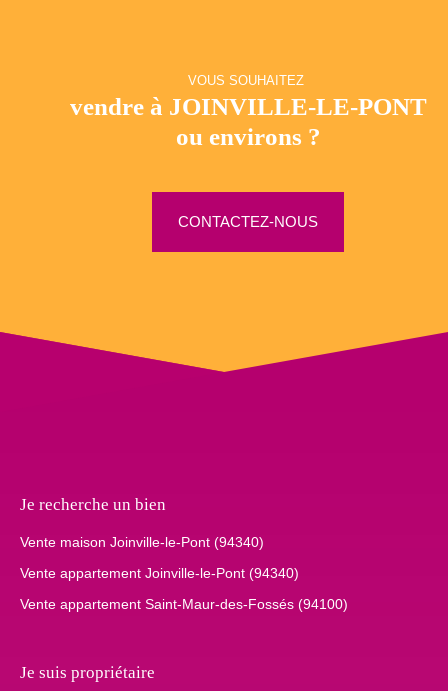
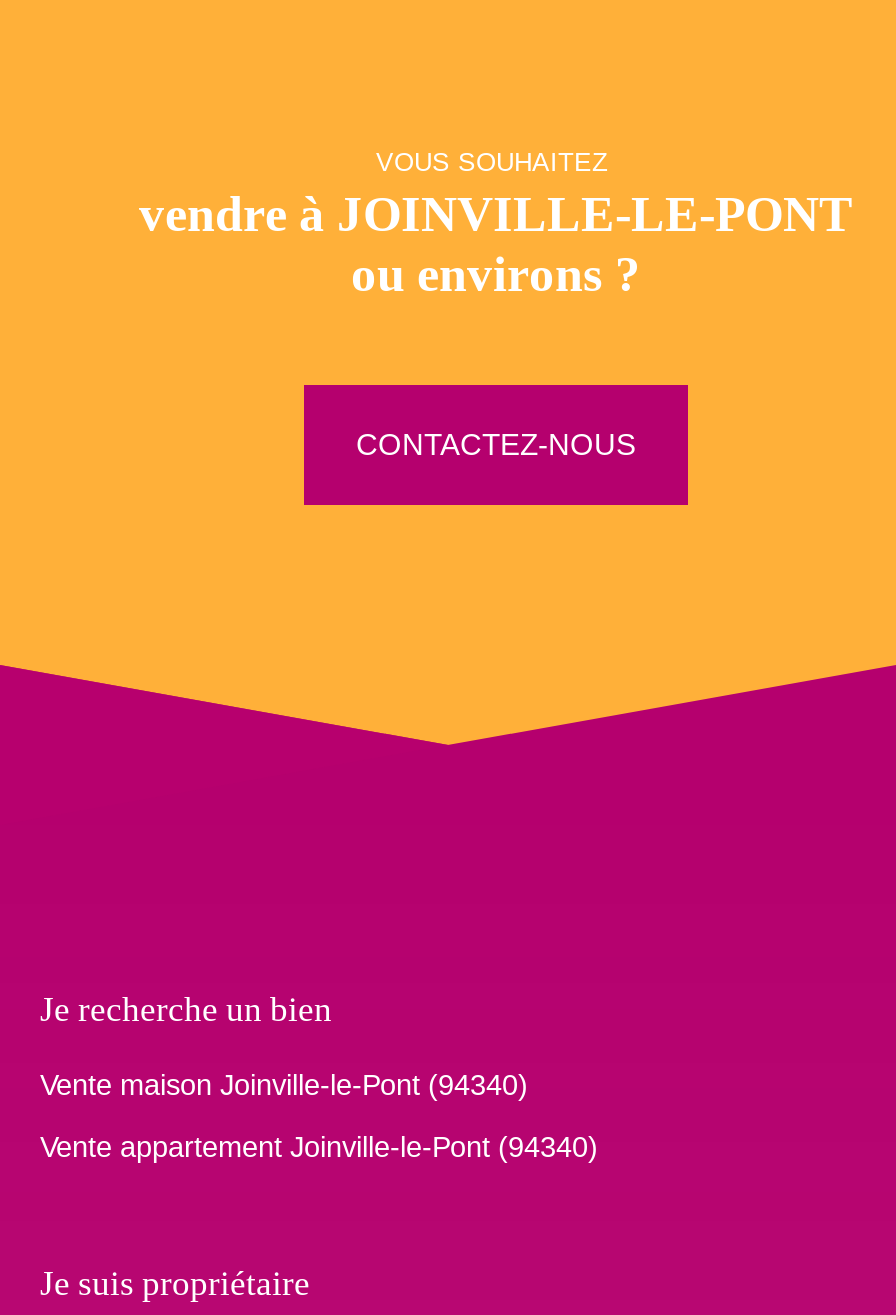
[20,596,348,612] Vente appartement Saint-Maur-des-Fossés (94100) -> none

